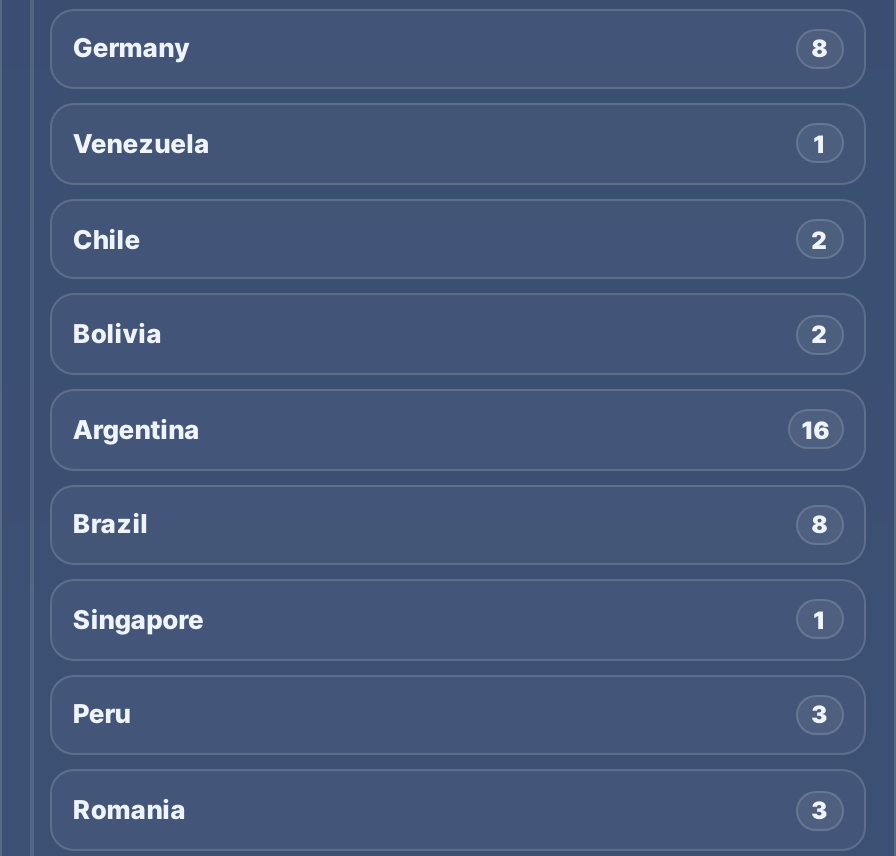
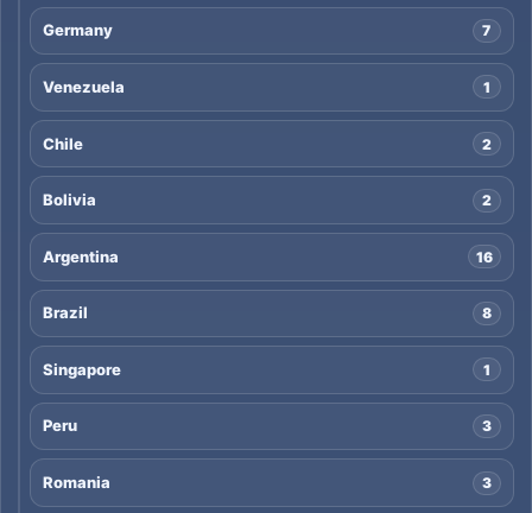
[811,34,827,64] 8 -> [482,22,491,40] 7

